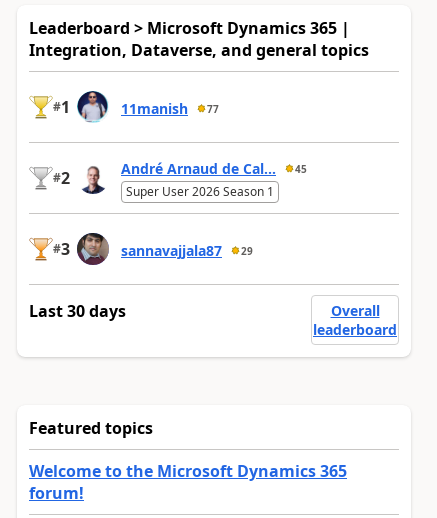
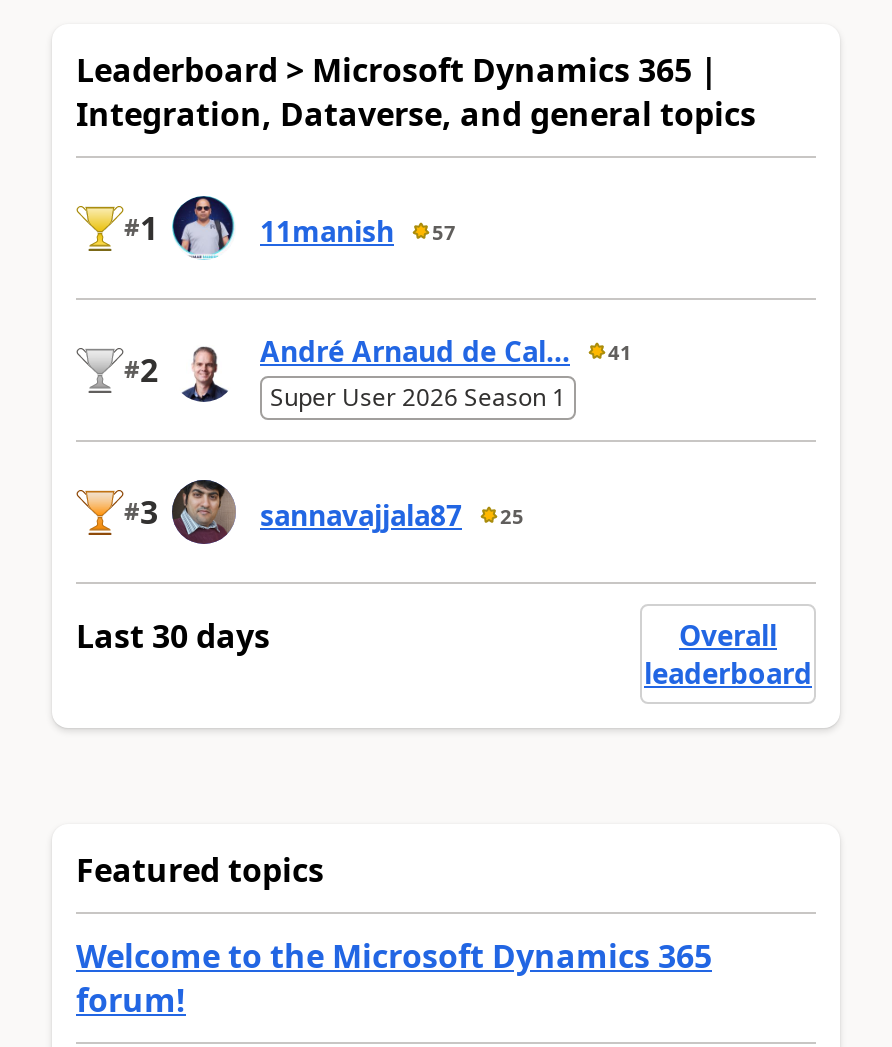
[121,99,219,118] 11manish 77 -> [260,212,456,250] 11manish 57
[121,159,307,178] André Arnaud de Cal... 45 -> [260,332,632,370] André Arnaud de Cal... 41
[121,241,253,260] sannavajjala87 29 -> [260,496,524,534] sannavajjala87 25

